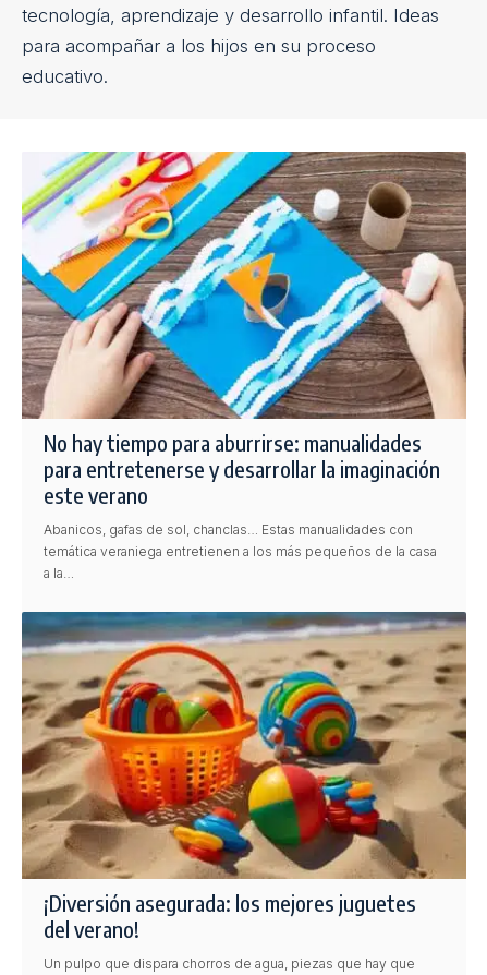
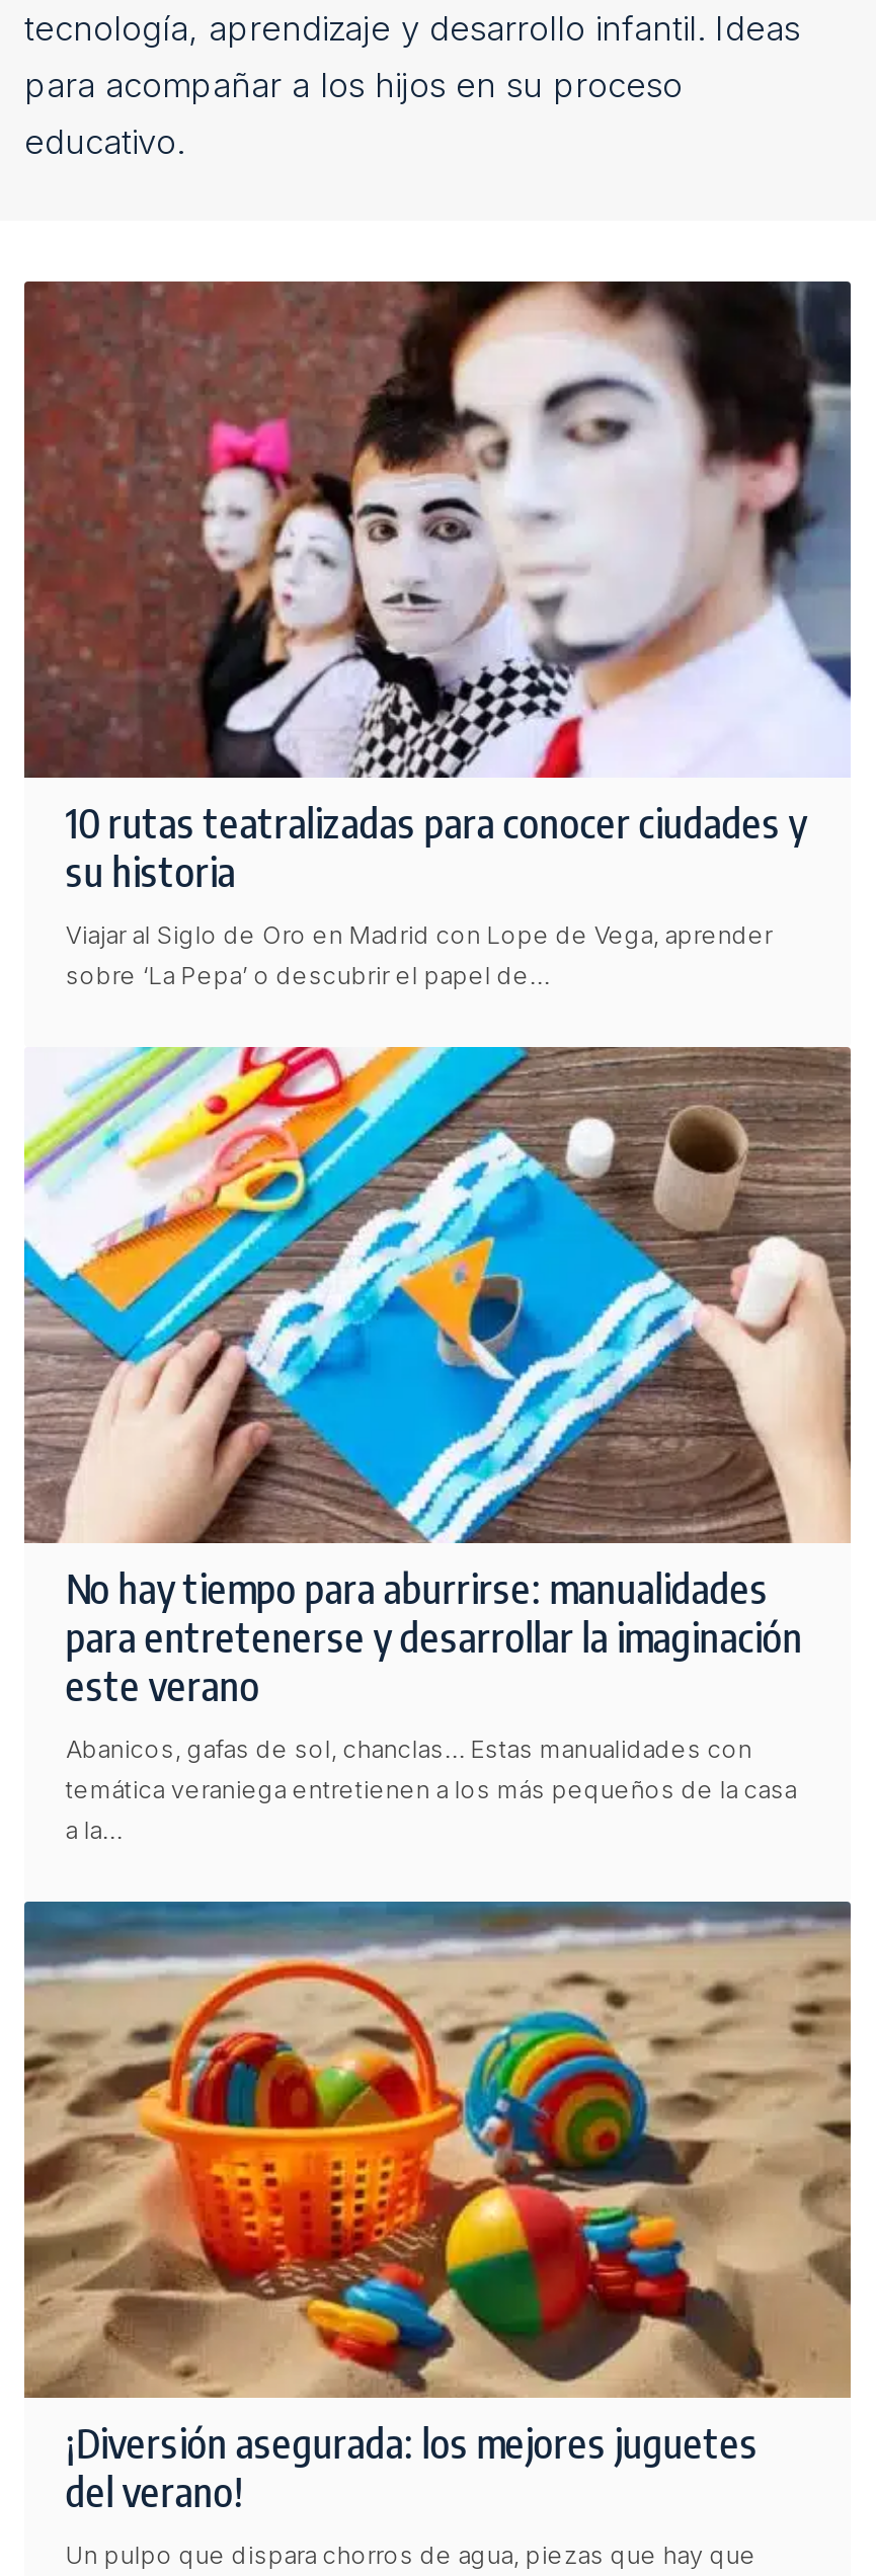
none -> [22,279,853,990] [image] | 10 rutas teatralizadas para conocer ciudades y | su historia | Viajar al Siglo de Oro en Madrid con Lope de Vega, aprender | sobre ‘La Pepa’ o descubrir el papel de…

